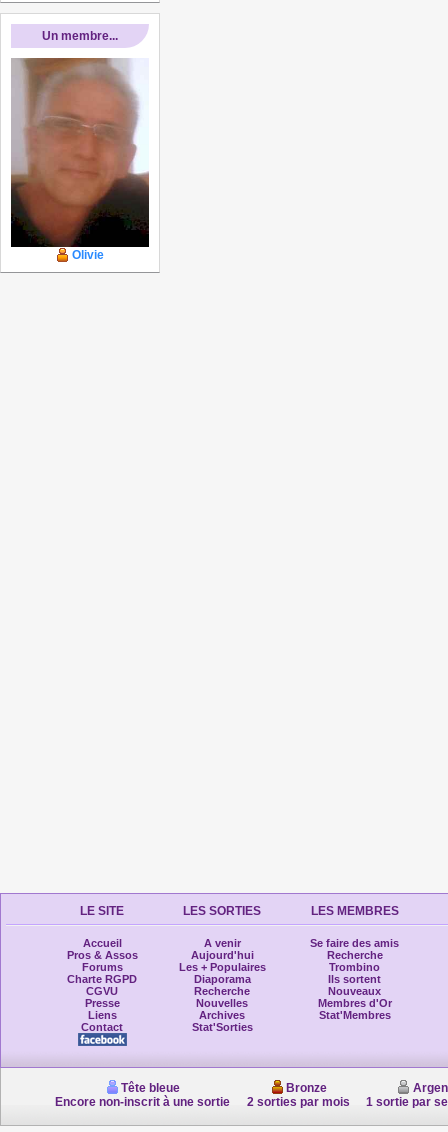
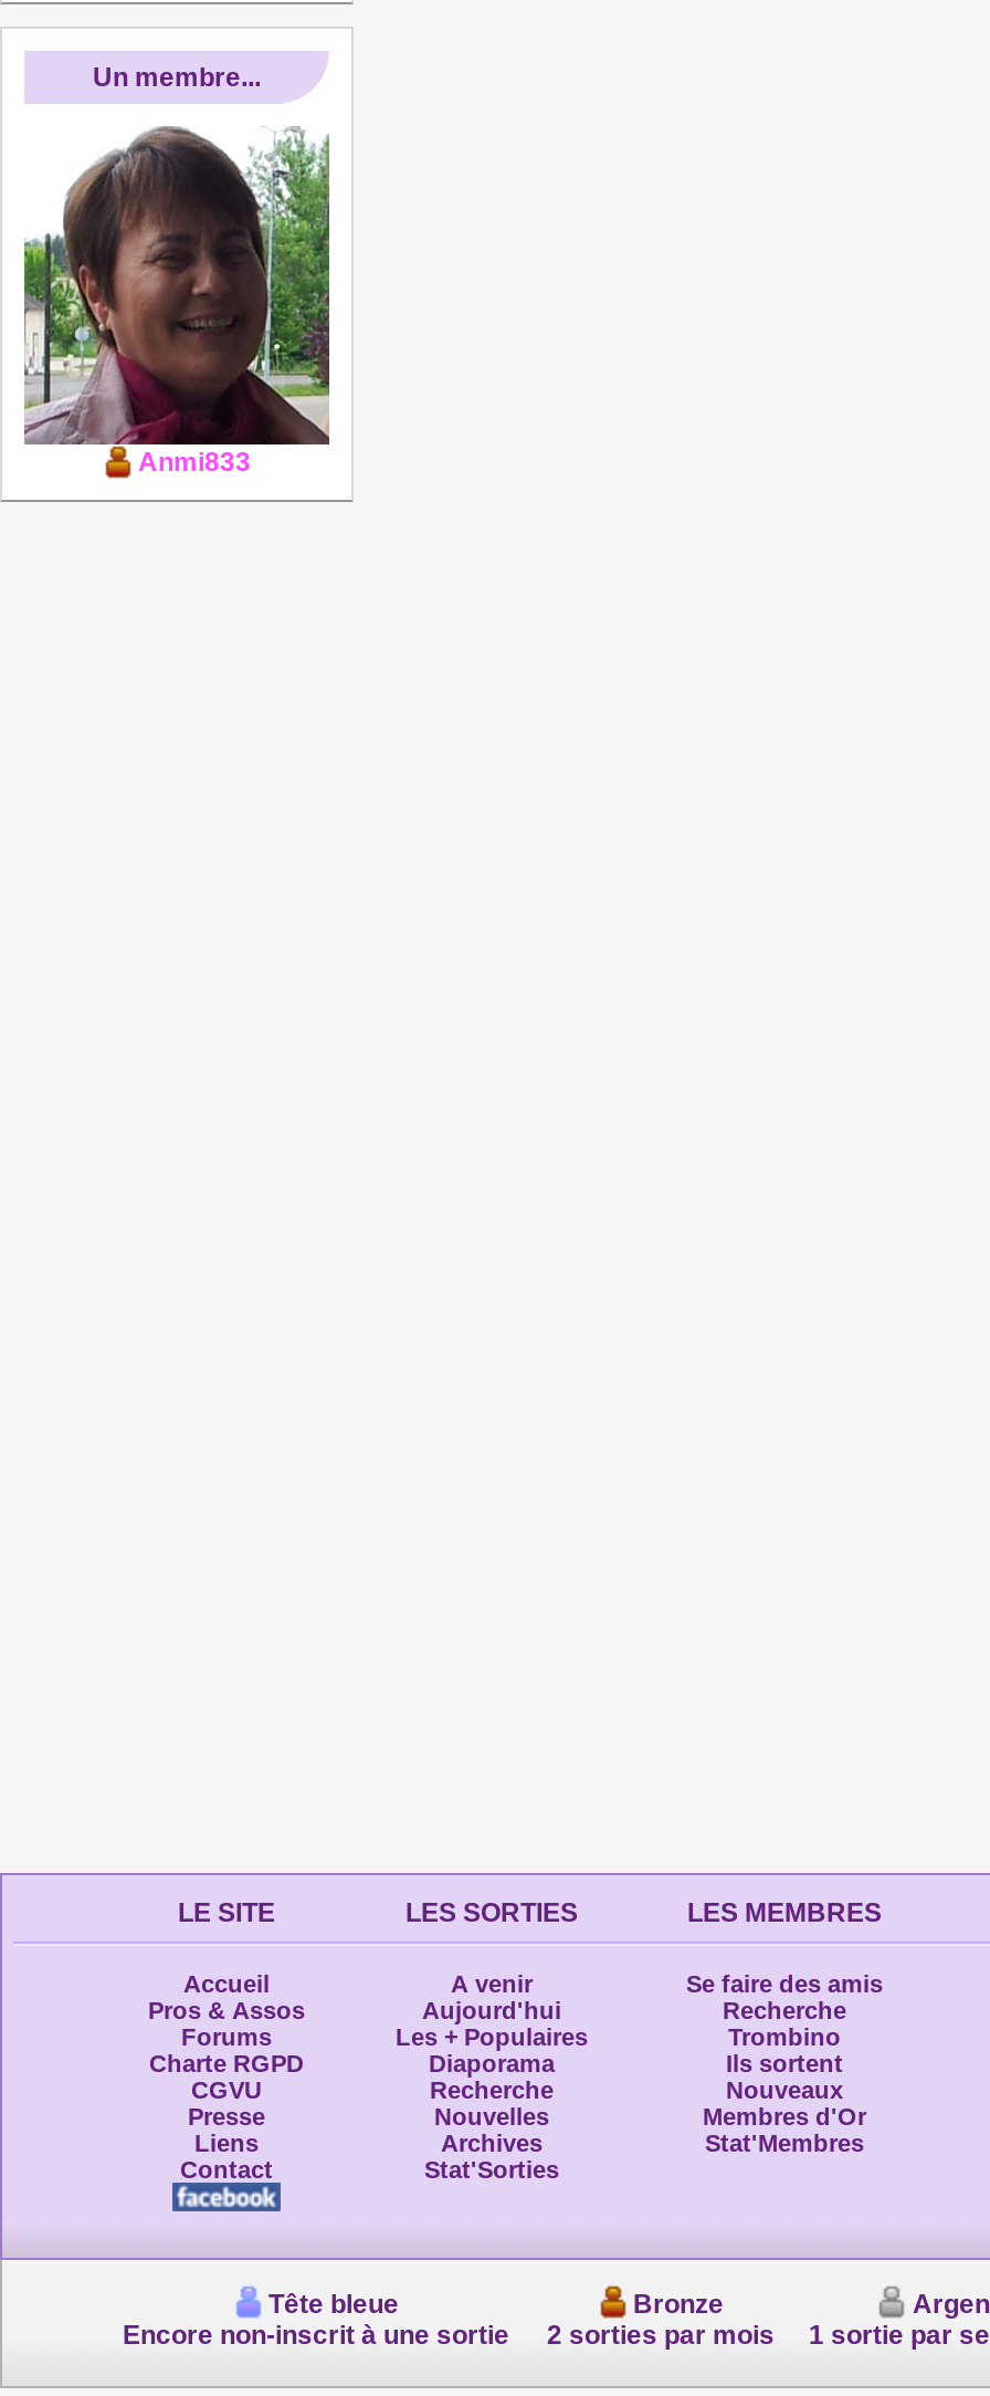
[10,57,150,262] [image] | Olivie -> [24,126,331,478] [image] | Anmi833

